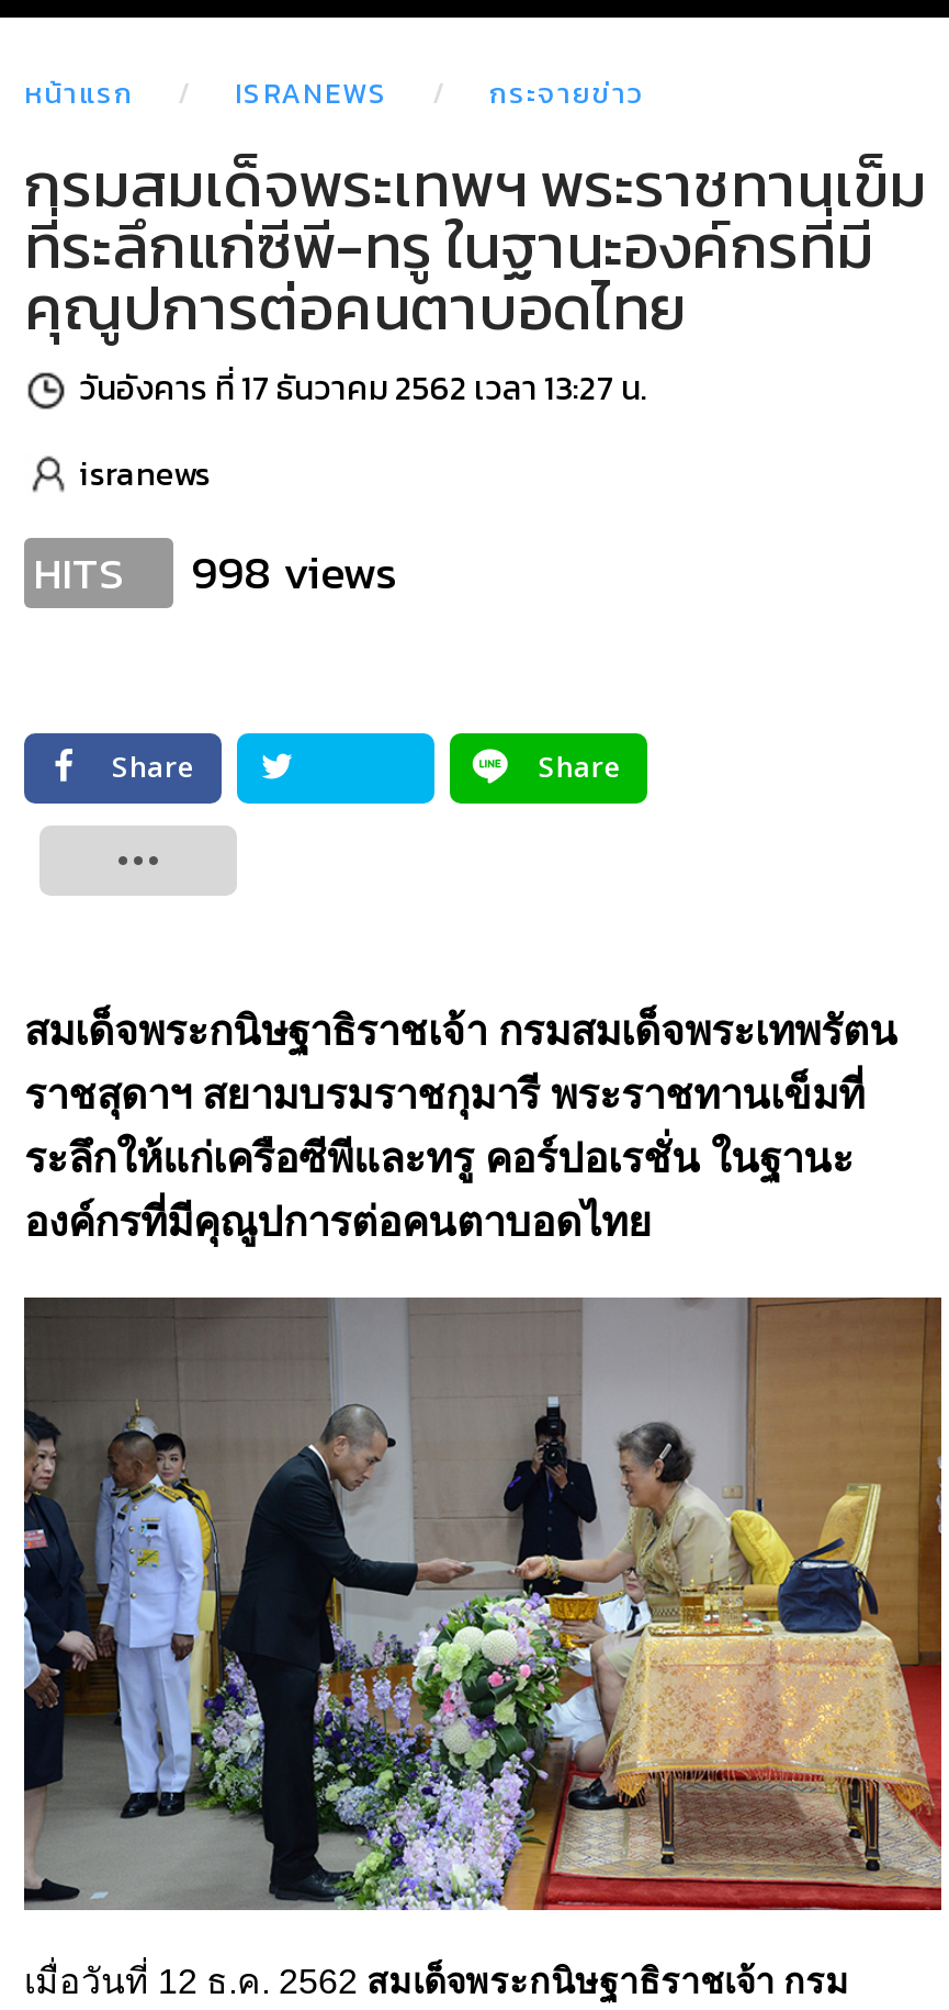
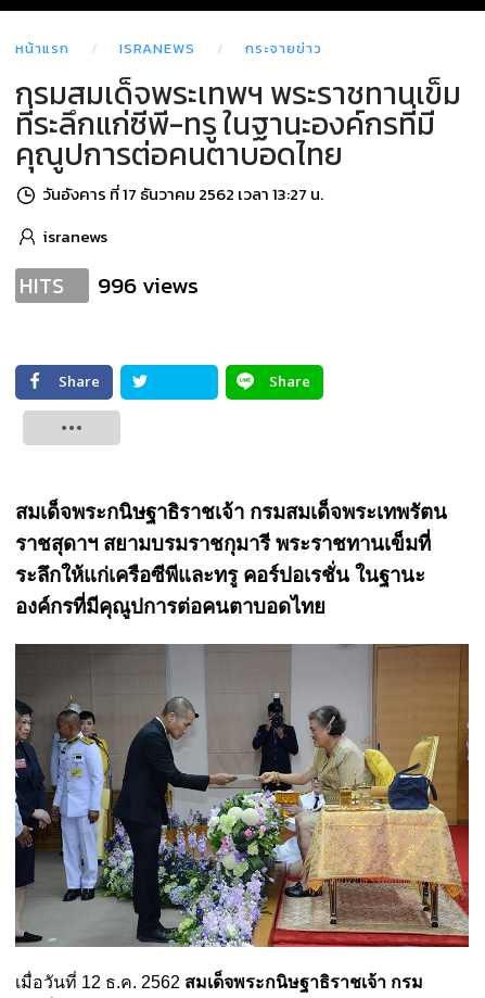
[33,537,397,605] HITS 998 views -> [20,268,199,301] HITS 996 views

